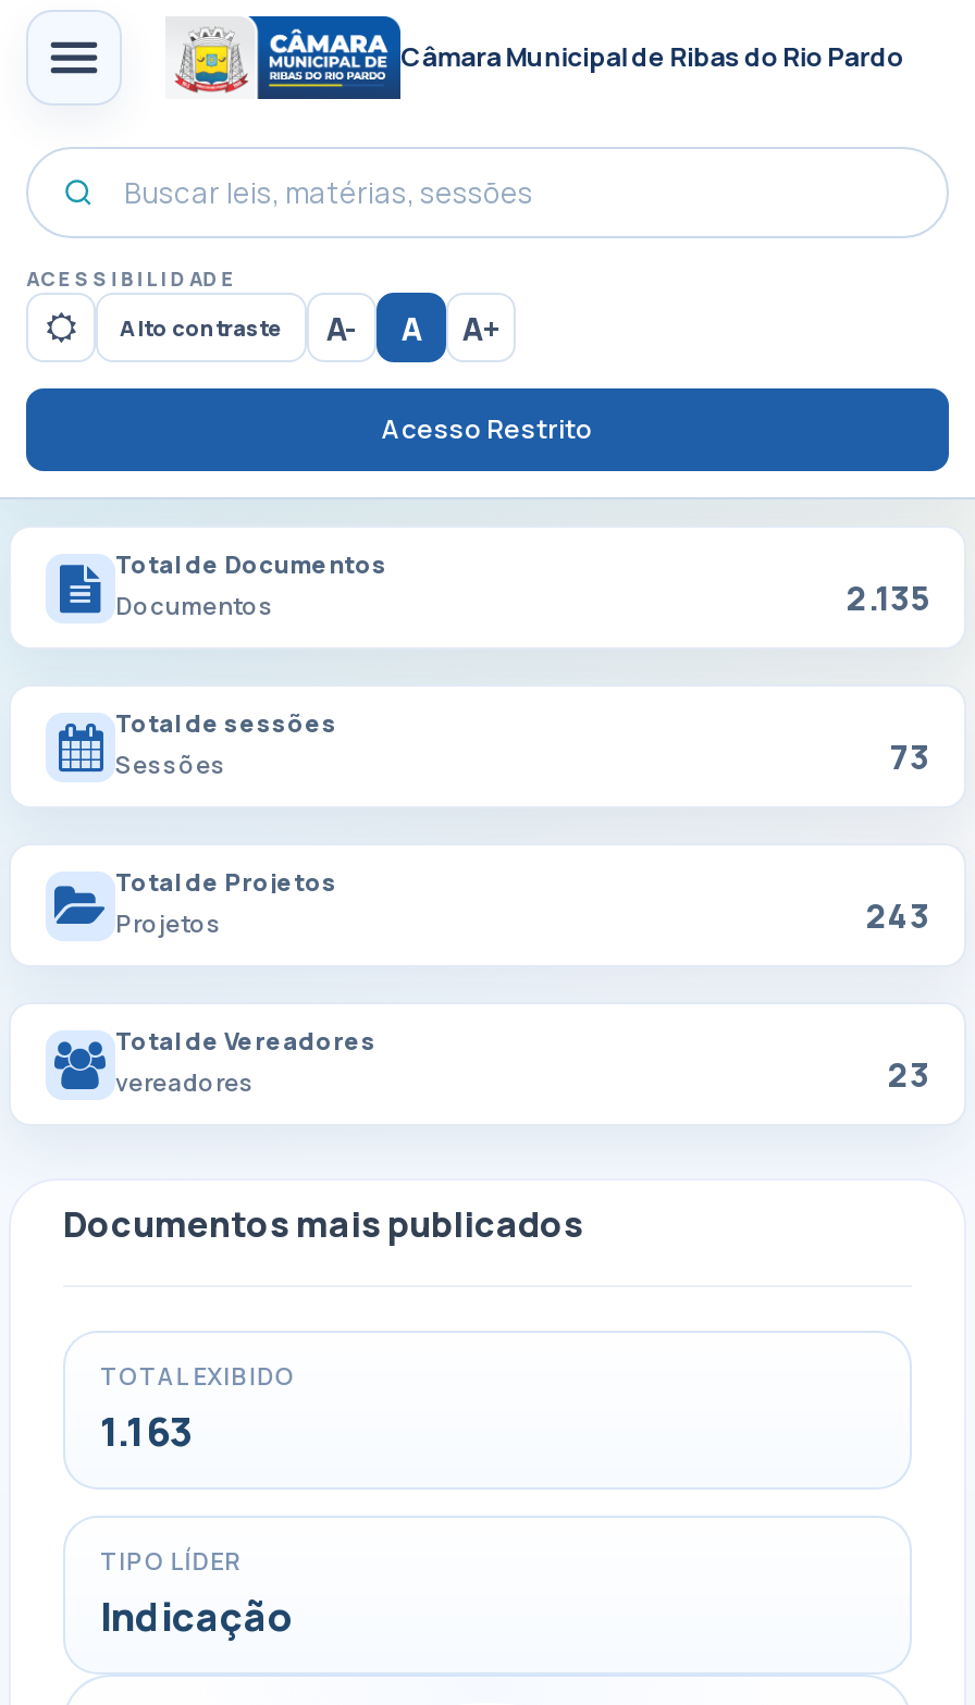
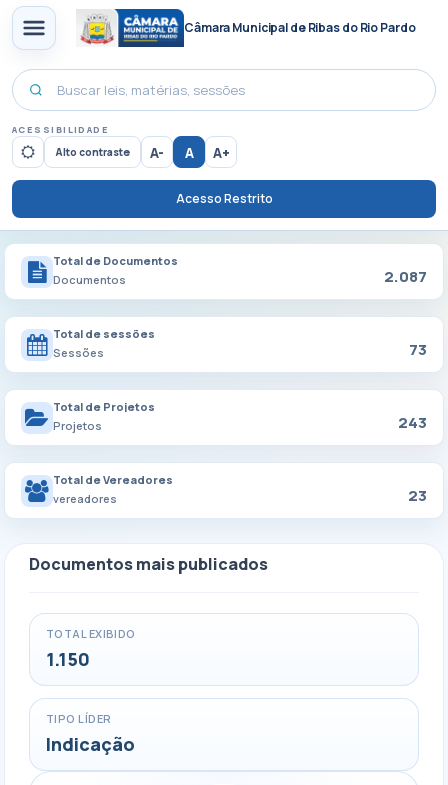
[847,576,929,621] 2.135 -> [384,266,427,287] 2.087
[100,1405,192,1457] 1.163 -> [46,647,90,671] 1.150

